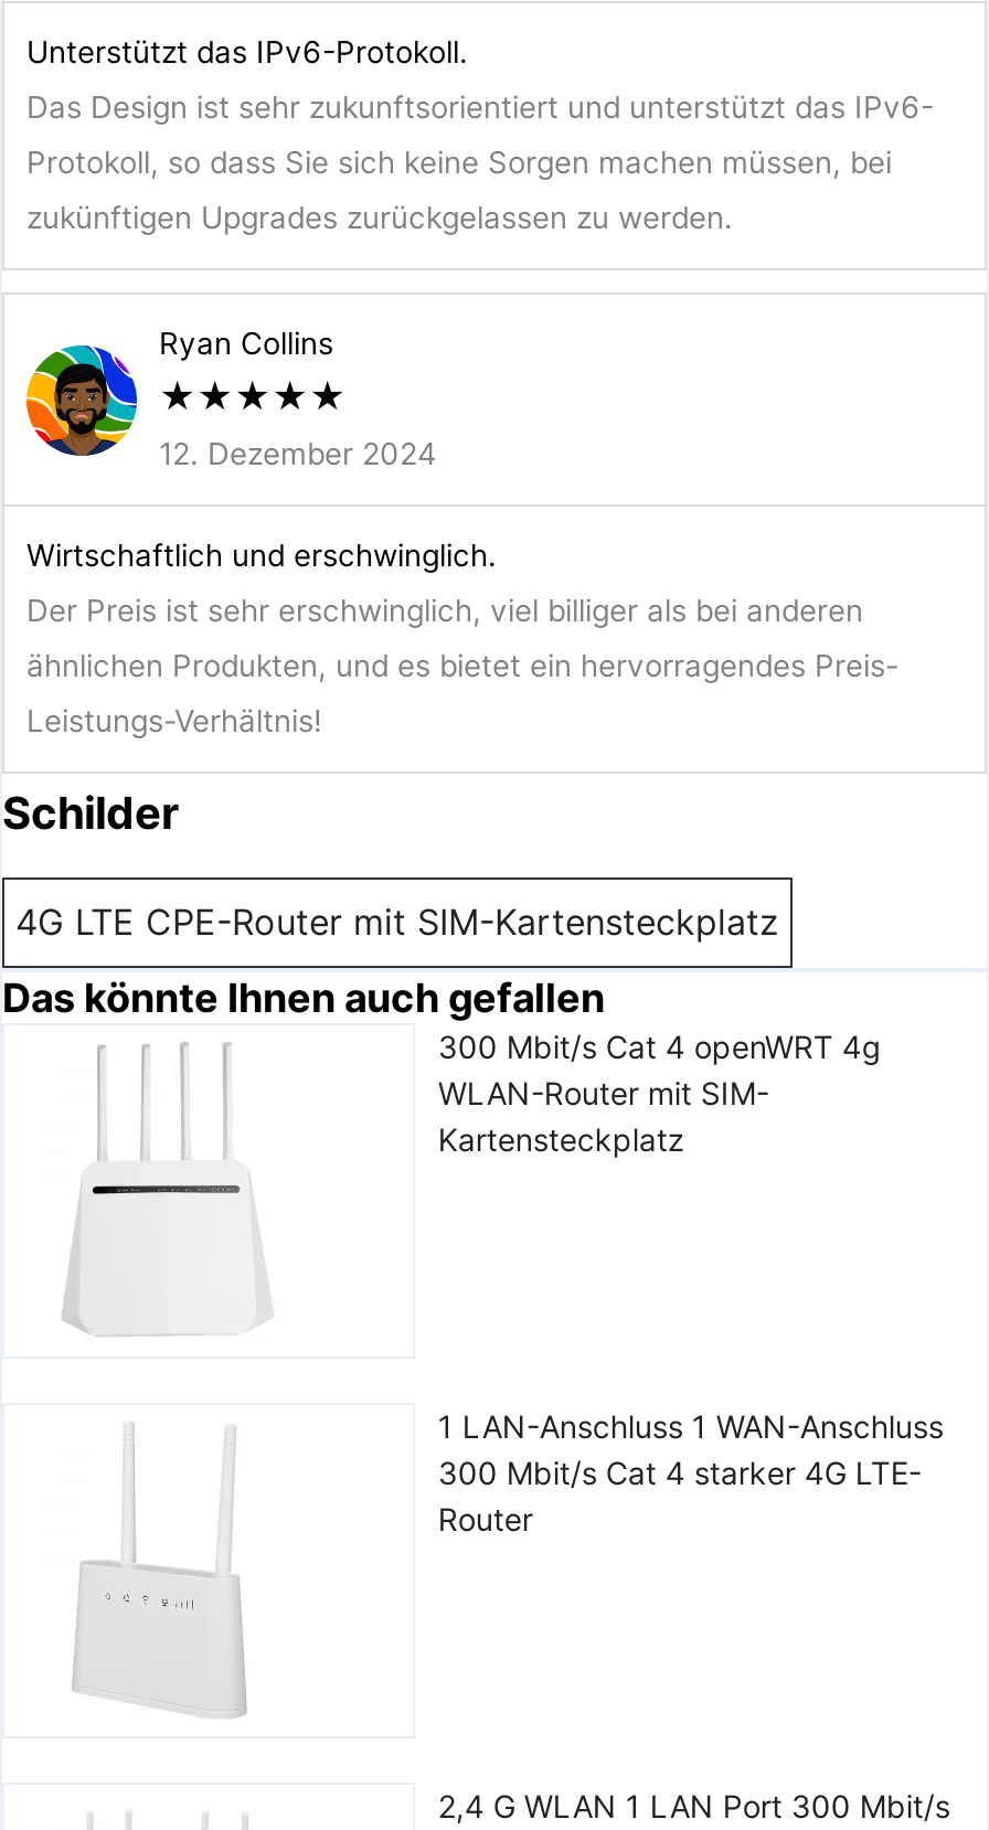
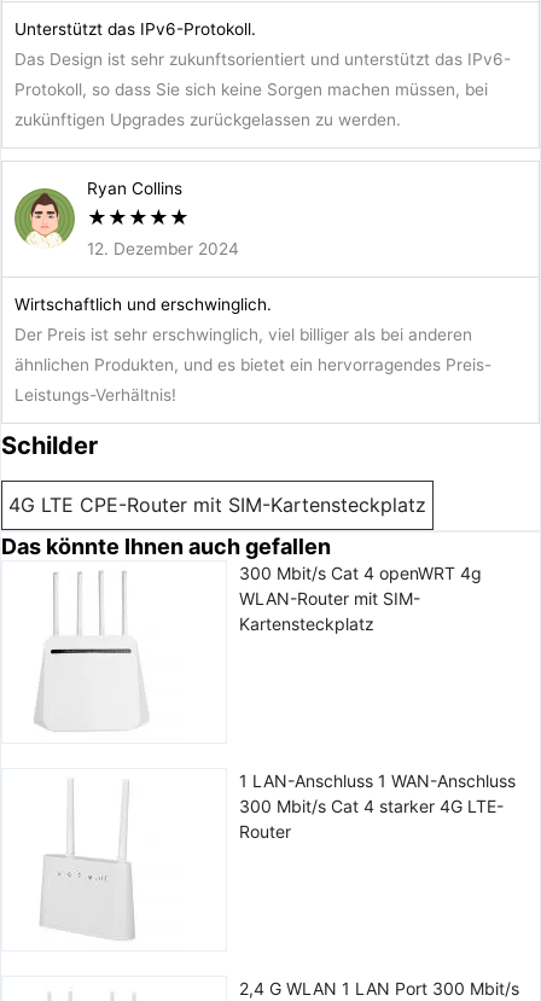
[24,342,139,459] [image] -> [13,187,76,250] [image]

